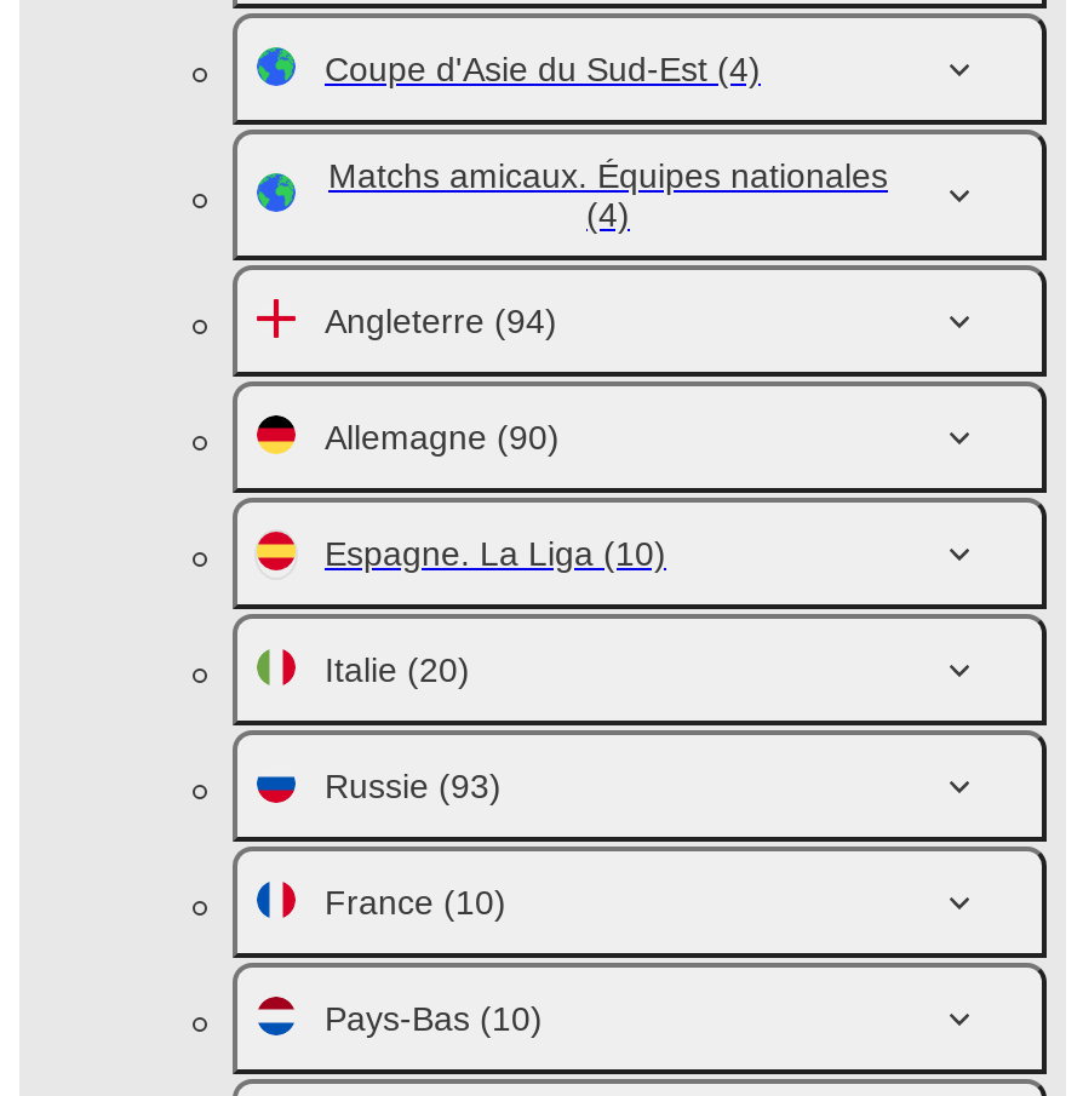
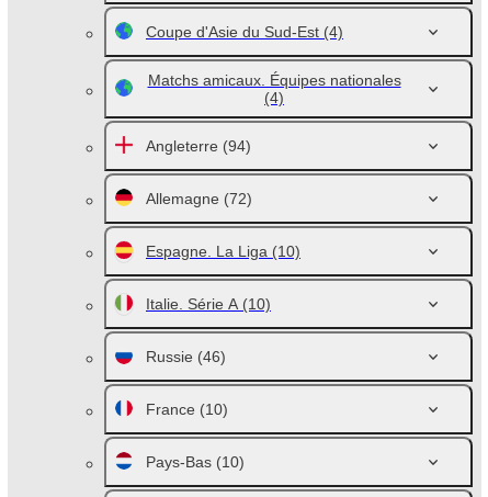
[325,418,560,457] Allemagne (90) -> [146,190,252,207] Allemagne (72)
[325,650,470,689] Italie (20) -> [146,295,271,313] Italie. Série A (10)
[325,767,502,805] Russie (93) -> [146,348,226,365] Russie (46)

